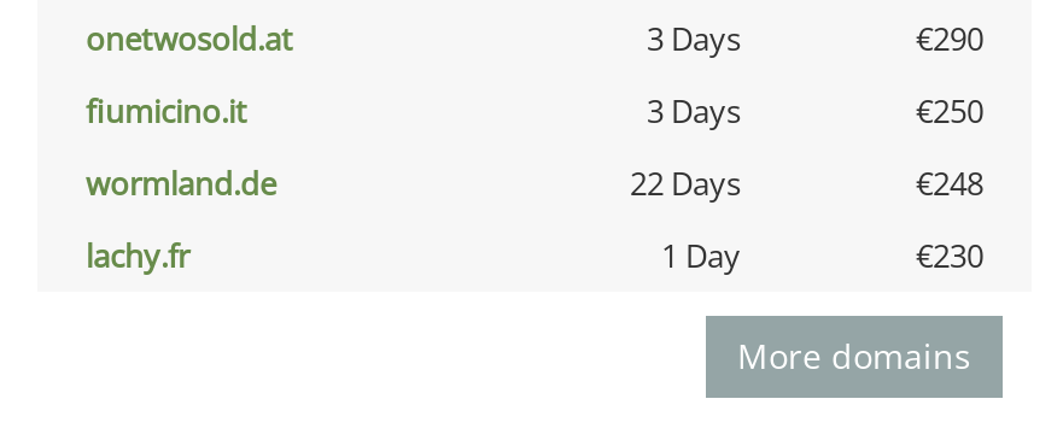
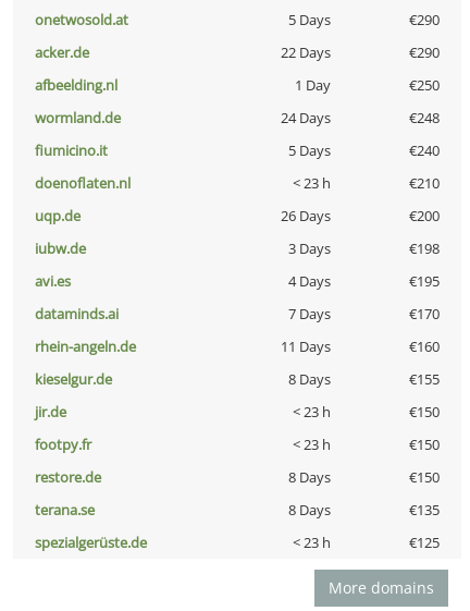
[647,17,741,60] 3 Days -> [288,10,330,29] 5 Days
[86,89,741,133] fiumicino.it | 3 Days -> [35,42,440,95] acker.de | 22 Days | €290 | afbeelding.nl | 1 Day
[630,162,741,205] 22 Days -> [280,108,330,127] 24 Days
[86,234,983,277] lachy.fr | 1 Day | €230 -> [35,140,440,552] fiumicino.it | 5 Days | €240 | doenoflaten.nl | < 23 h | €210 | uqp.de | 26 Days | €200 | iubw.de | 3 Days | €198 | avi.es | 4 Days | €195 | dataminds.ai | 7 Days | €170 | rhein-angeln.de | 11 Days | €160 | kieselgur.de | 8 Days | €155 | jir.de | < 23 h | €150 | footpy.fr | < 23 h | €150 | restore.de | 8 Days | €150 | terana.se | 8 Days | €135 | spezialgerüste.de | < 23 h | €125

